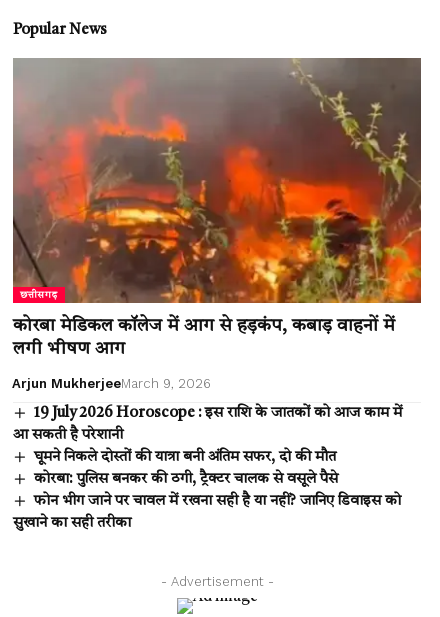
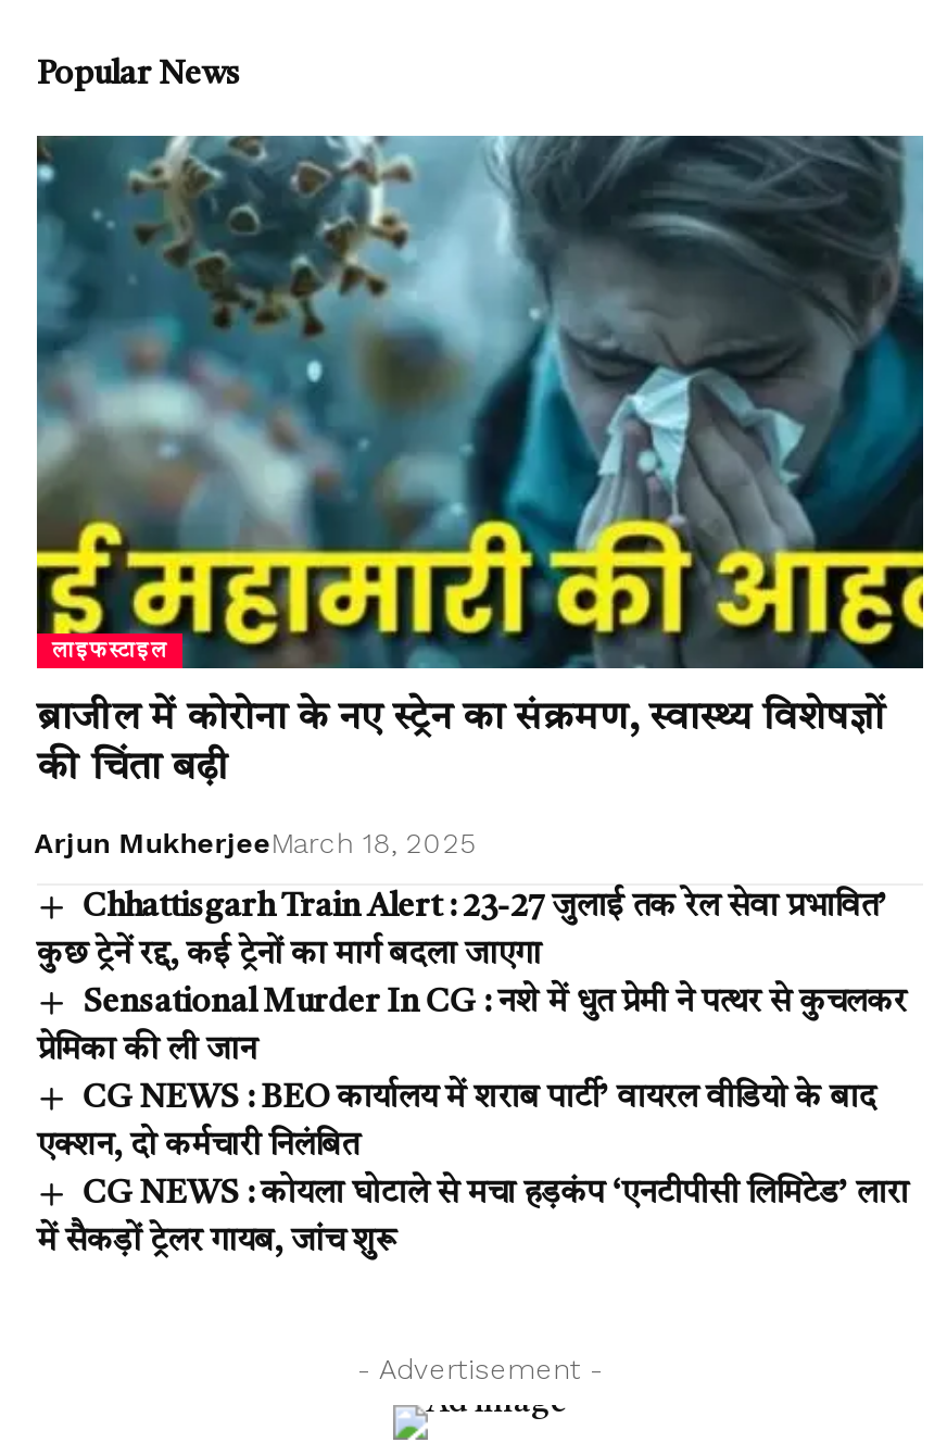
[12,57,422,531] [image] | छत्तीसगढ़ | कोरबा मेडिकल कॉलेज में आग से हड़कंप, कबाड़ वाहनों में | लगी भीषण आग | Arjun MukherjeeMarch 9, 2026 | 19 July 2026 Horoscope : इस राशि के जातकों को आज काम में | आ सकती है परेशानी | घूमने निकले दोस्तों की यात्रा बनी अंतिम सफर, दो की मौत | कोरबा: पुलिस बनकर की ठगी, ट्रैक्टर चालक से वसूले पैसे | फोन भीग जाने पर चावल में रखना सही है या नहीं? जानिए डिवाइस को | सुखाने का सही तरीका -> [34,134,925,1259] [image] | लाइफस्टाइल | ब्राजील में कोरोना के नए स्ट्रेन का संक्रमण, स्वास्थ्य विशेषज्ञों | की चिंता बढ़ी | Arjun MukherjeeMarch 18, 2025 | Chhattisgarh Train Alert : 23-27 जुलाई तक रेल सेवा प्रभावित’ | कुछ ट्रेनें रद्द, कई ट्रेनों का मार्ग बदला जाएगा | Sensational Murder In CG : नशे में धुत प्रेमी ने पत्थर से कुचलकर | प्रेमिका की ली जान | CG NEWS : BEO कार्यालय में शराब पार्टी’ वायरल वीडियो के बाद | एक्शन, दो कर्मचारी निलंबित | CG NEWS : कोयला घोटाले से मचा हड़कंप ‘एनटीपीसी लिमिटेड’ लारा | में सैकड़ों ट्रेलर गायब, जांच शुरू

